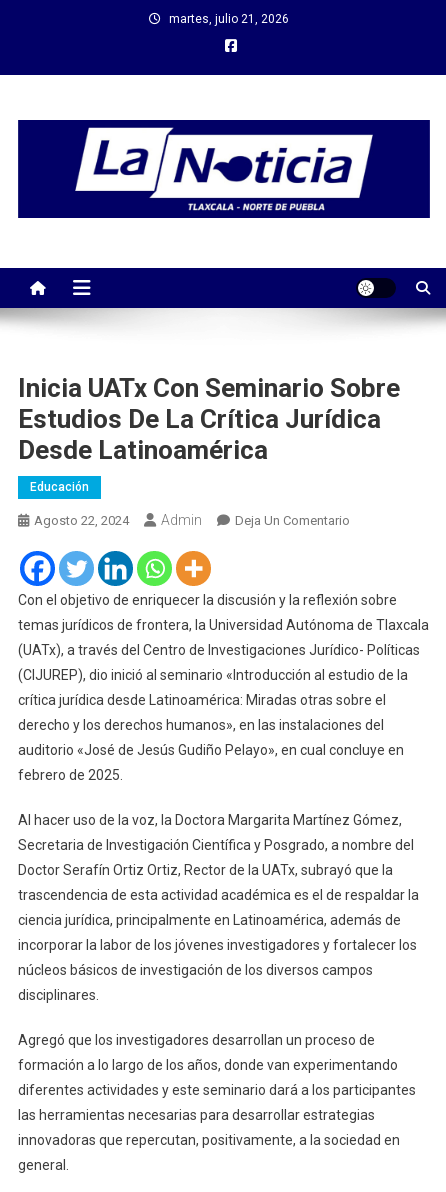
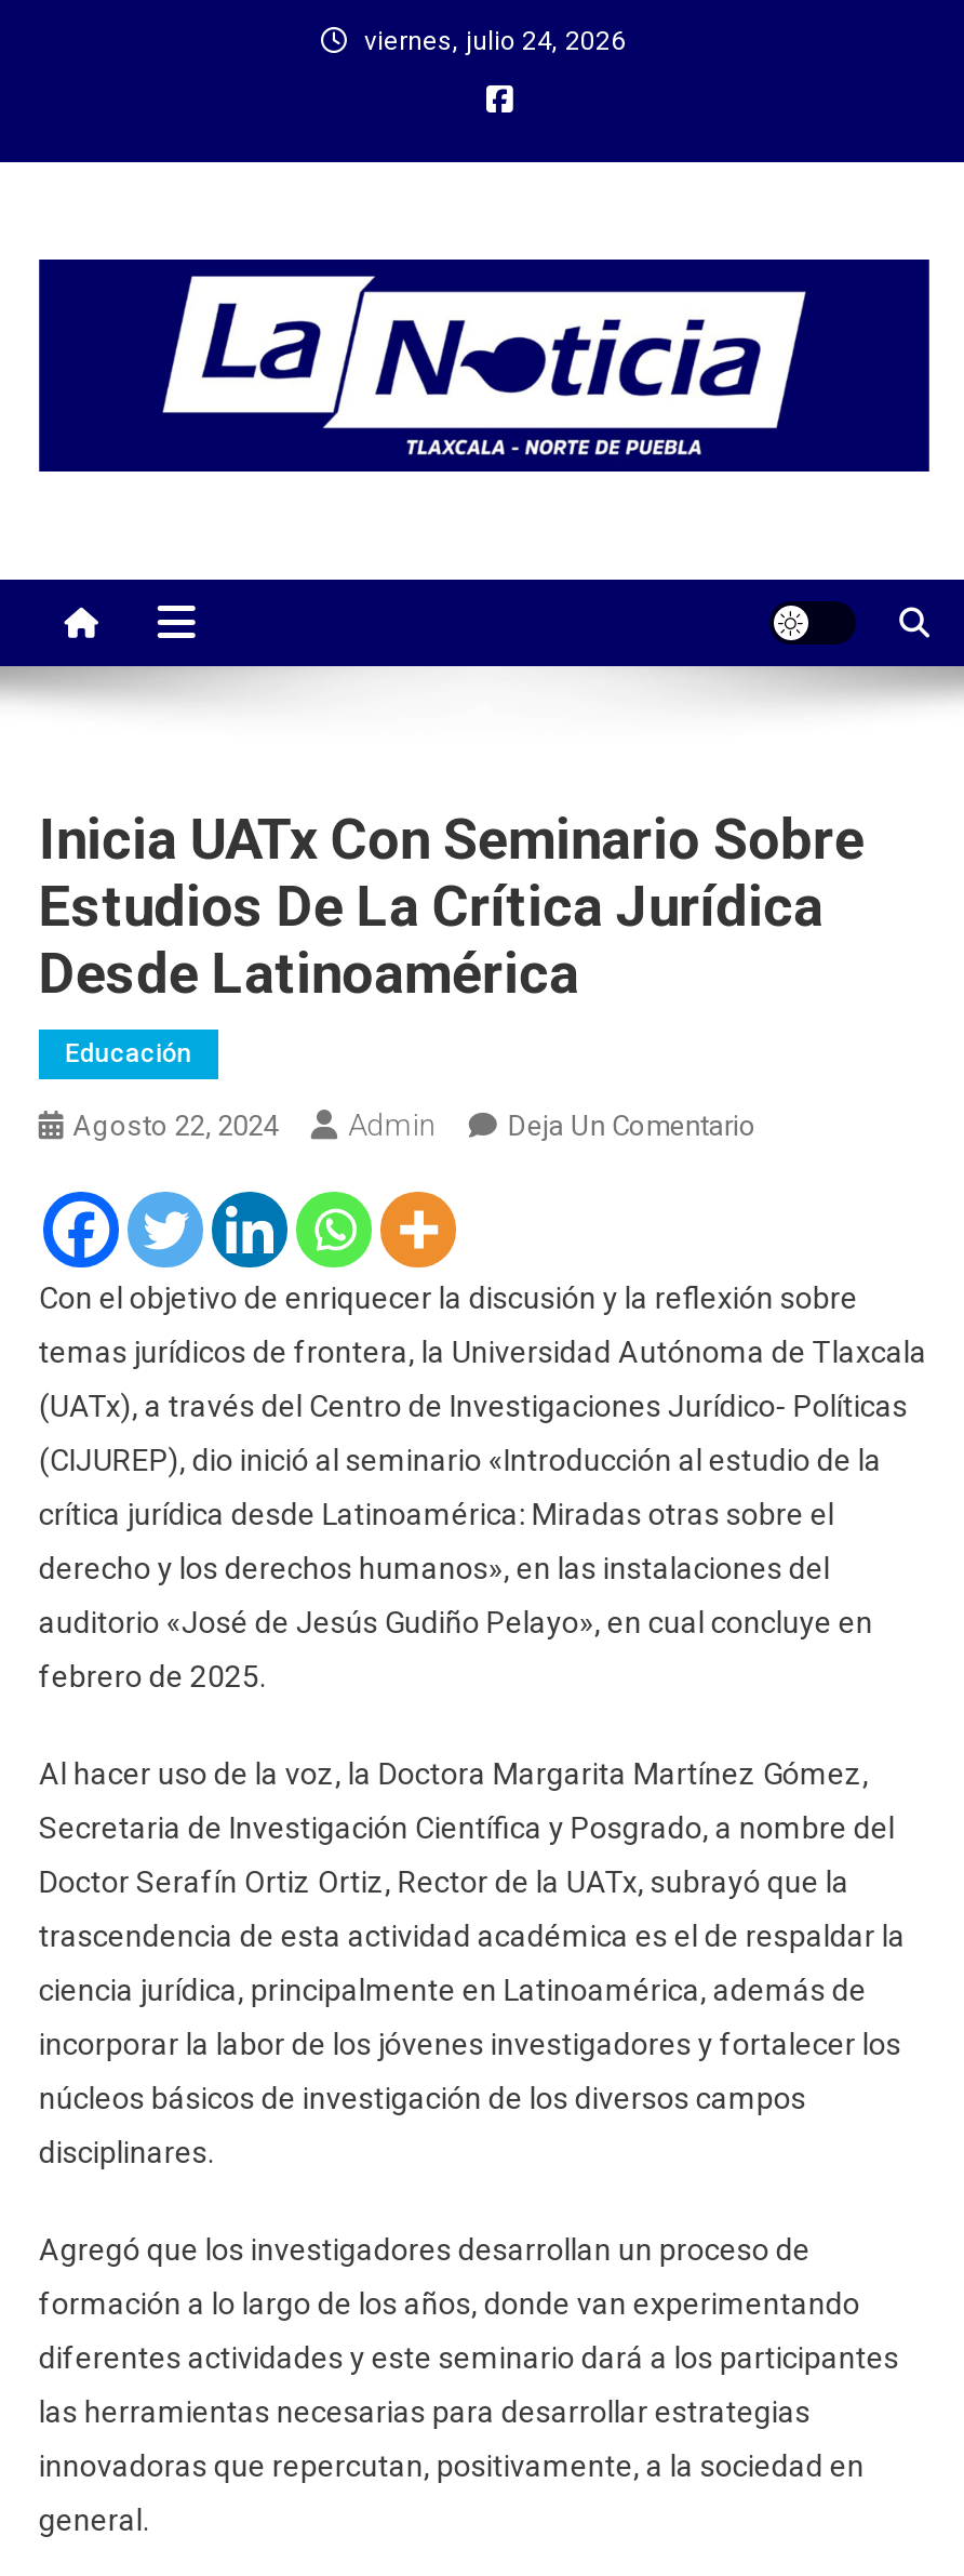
[169,12,289,26] martes, julio 21, 2026 -> [364,26,626,56] viernes, julio 24, 2026

